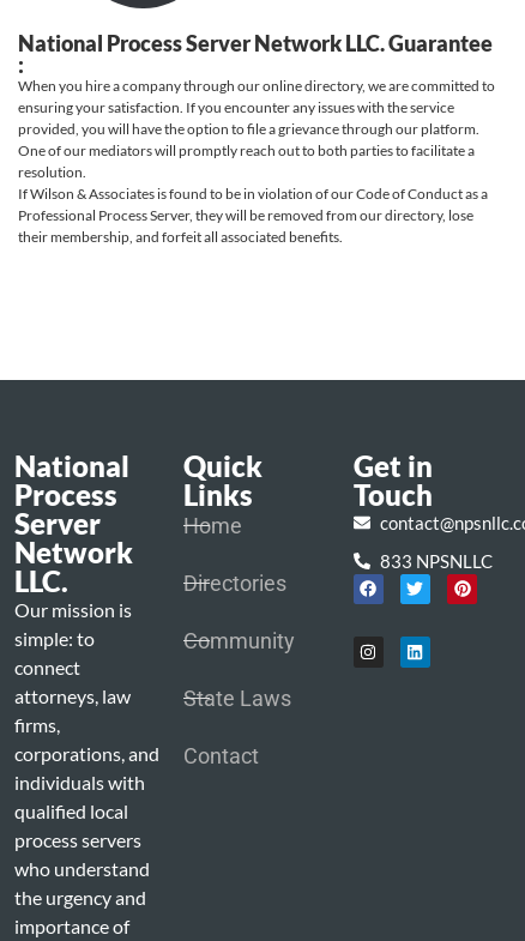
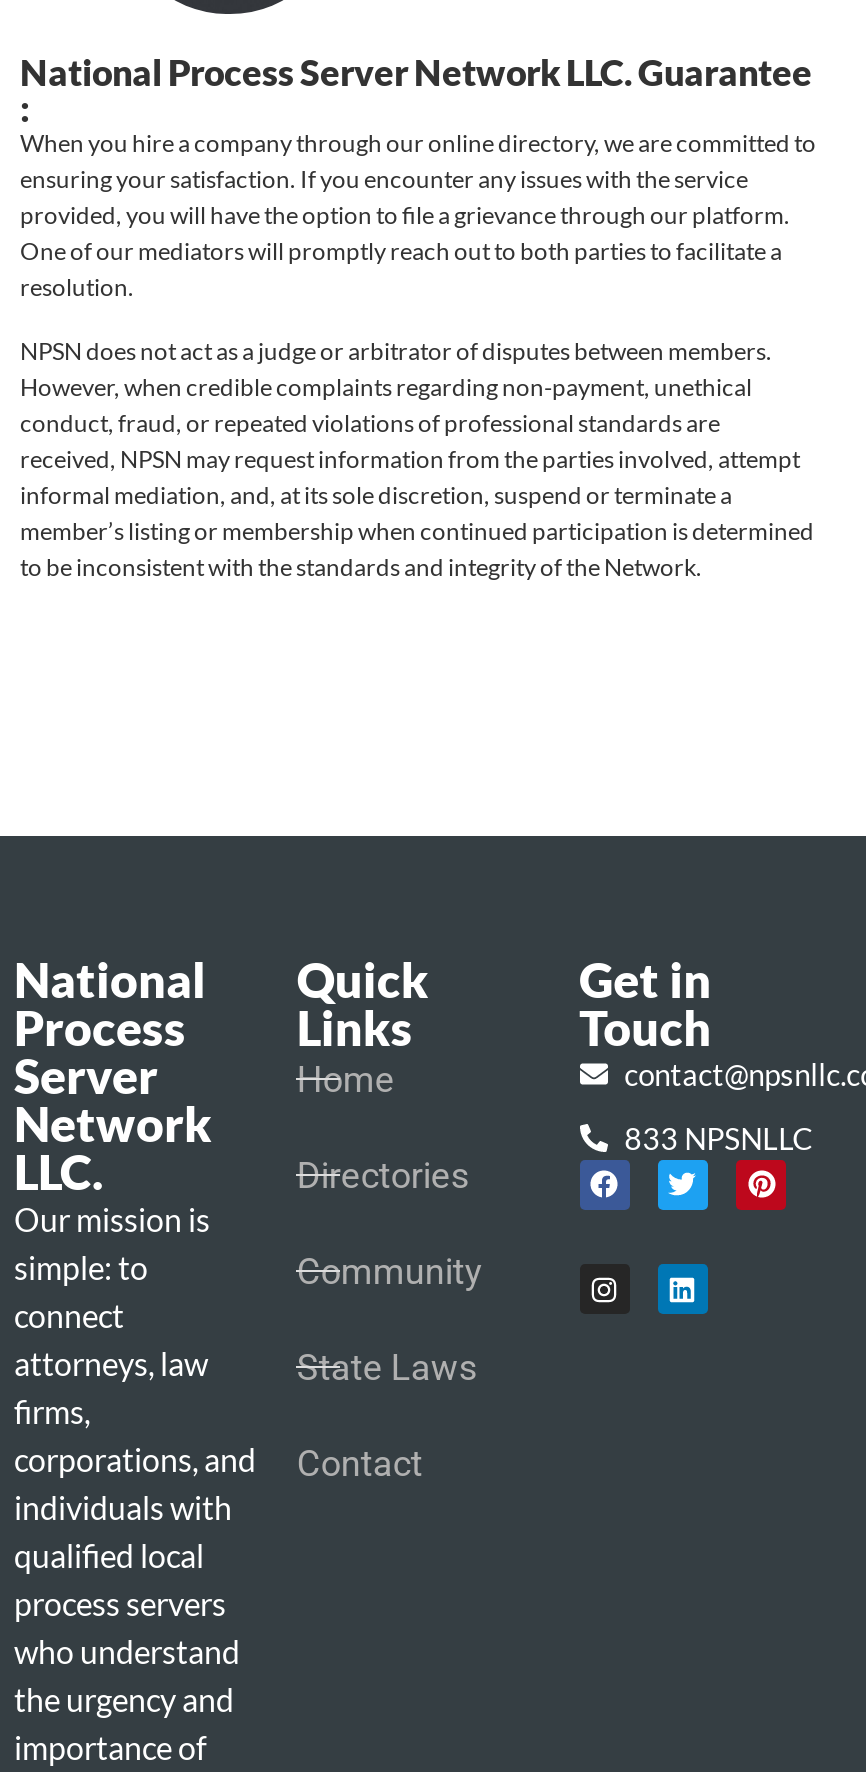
[18,184,488,246] If Wilson & Associates is found to be in violation of our Code of Conduct as a | Professional Process Server, they will be removed from our directory, lose | their membership, and forfeit all associated benefits. -> [20,337,814,583] NPSN does not act as a judge or arbitrator of disputes between members. | However, when credible complaints regarding non-payment, unethical | conduct, fraud, or repeated violations of professional standards are | received, NPSN may request information from the parties involved, attempt | informal mediation, and, at its sole discretion, suspend or terminate a | member’s listing or membership when continued participation is determined | to be inconsistent with the standards and integrity of the Network.

